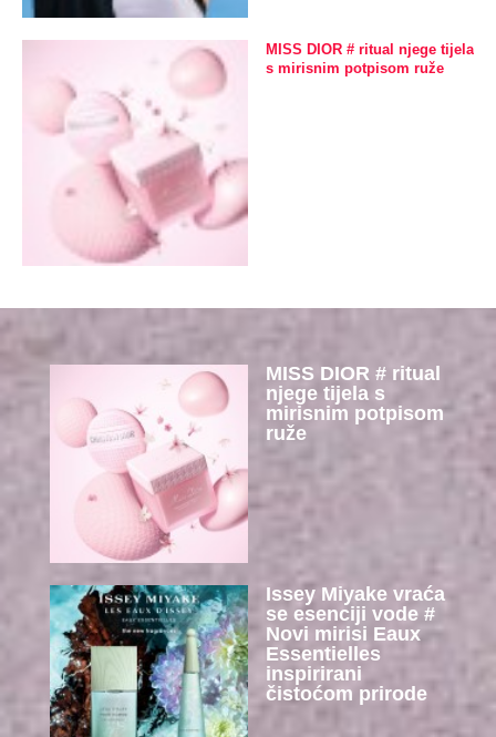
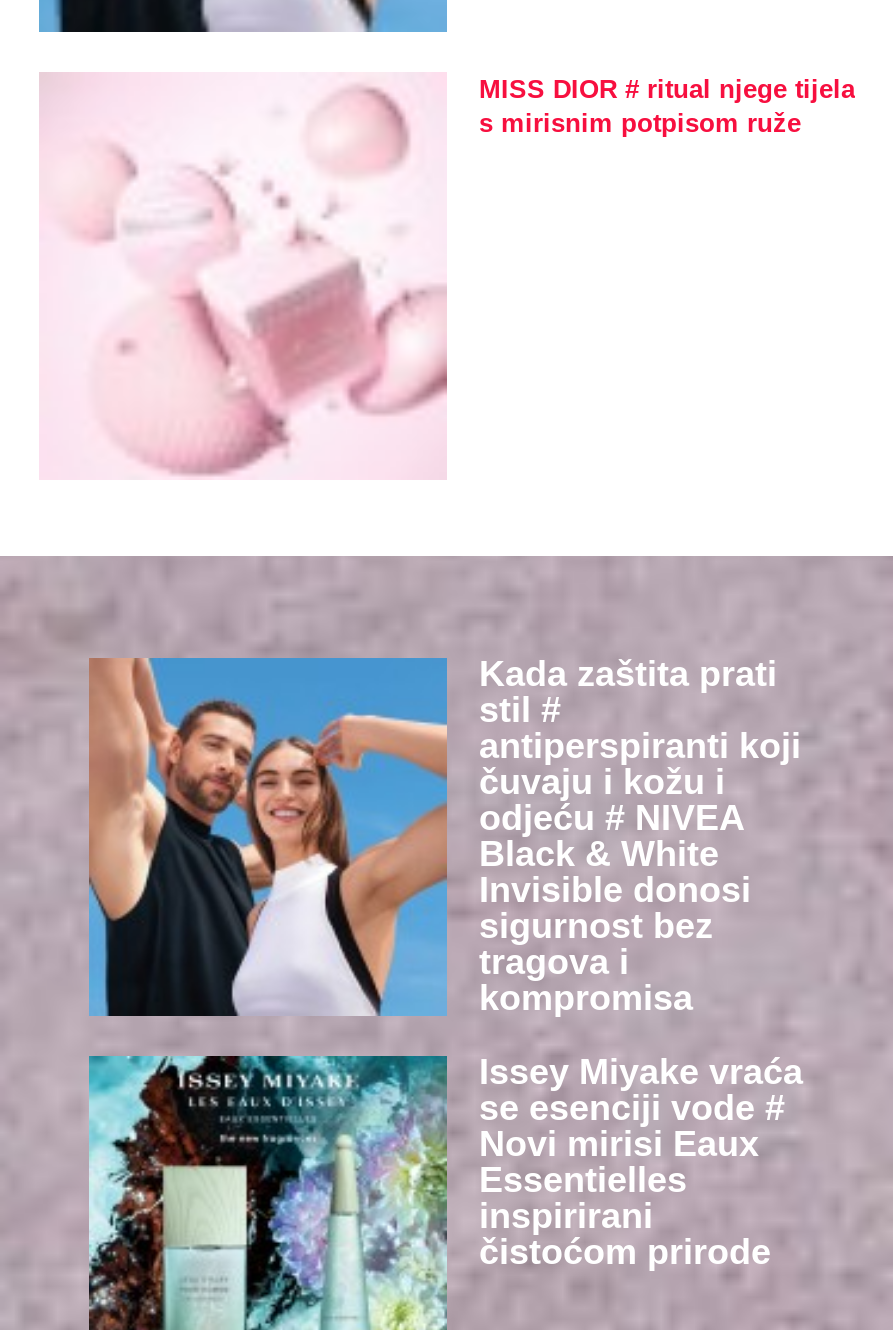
[50,362,444,564] [image] | MISS DIOR # ritual | njege tijela s | mirisnim potpisom | ruže -> [87,654,801,1018] [image] | Kada zaštita prati | stil # | antiperspiranti koji | čuvaju i kožu i | odjeću # NIVEA | Black & White | Invisible donosi | sigurnost bez | tragova i | kompromisa

